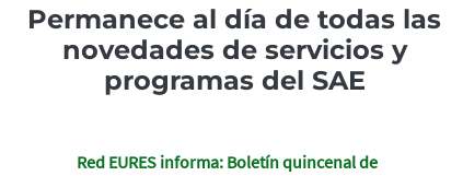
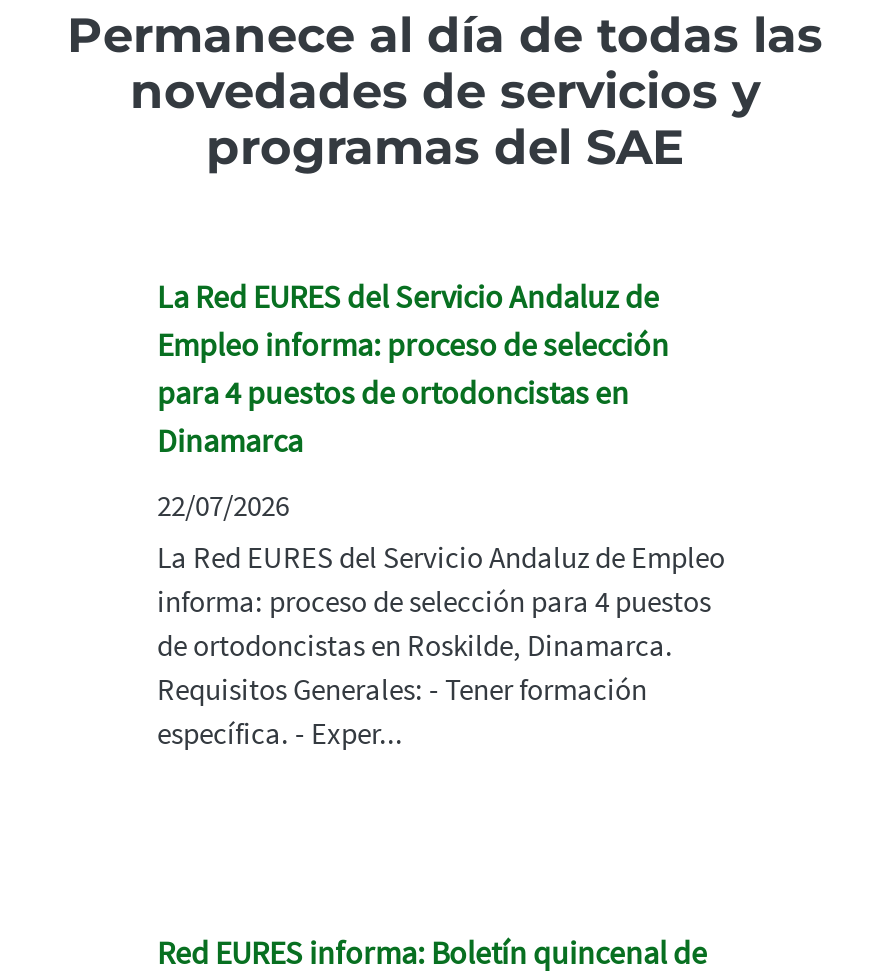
none -> [157,276,725,752] La Red EURES del Servicio Andaluz de | Empleo informa: proceso de selección | para 4 puestos de ortodoncistas en | Dinamarca | 22/07/2026 | La Red EURES del Servicio Andaluz de Empleo | informa: proceso de selección para 4 puestos | de ortodoncistas en Roskilde, Dinamarca. | Requisitos Generales: - Tener formación | específica. - Exper...

